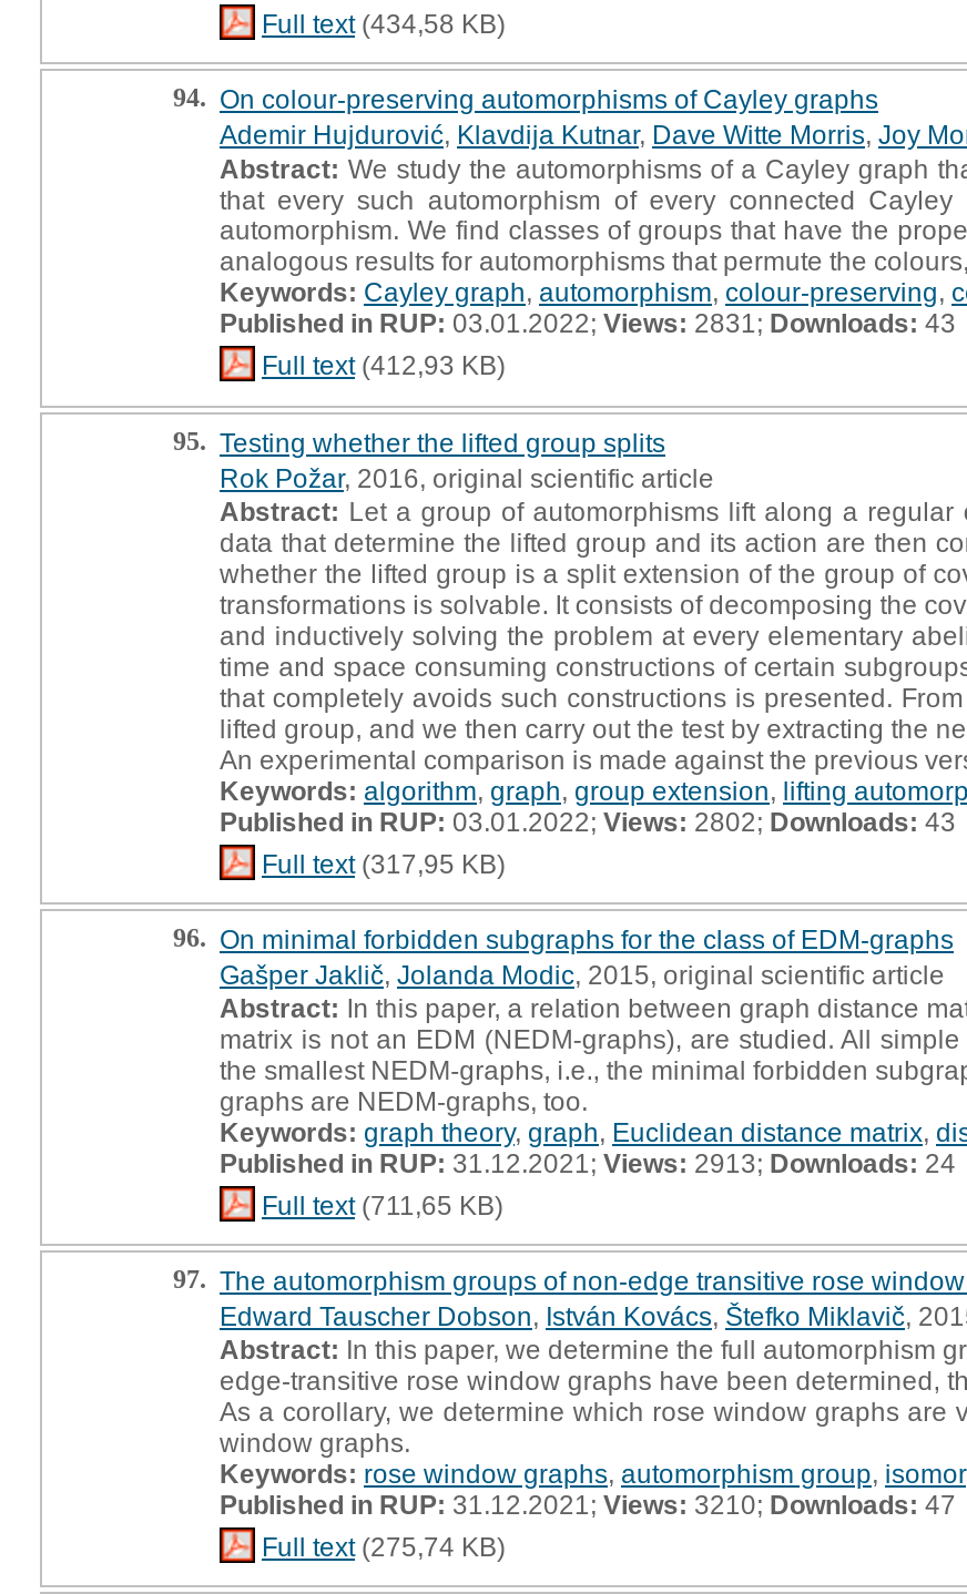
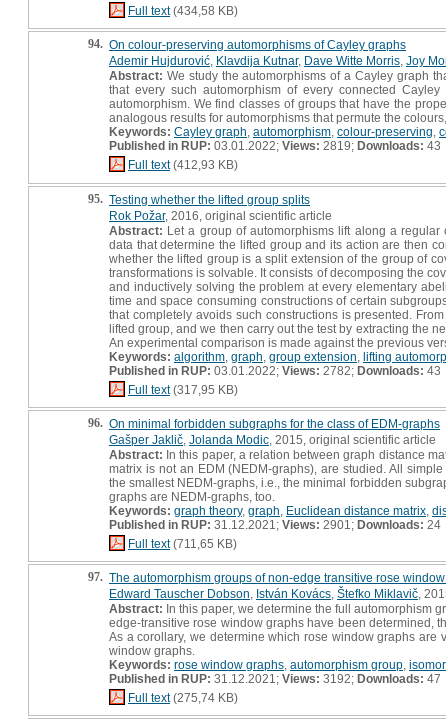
[220,309,956,340] Published in RUP: 03.01.2022; Views: 2831; Downloads: 43 -> [109,139,441,153] Published in RUP: 03.01.2022; Views: 2819; Downloads: 43
[220,806,956,837] Published in RUP:03.01.2022;Views:2802;Downloads:43 -> [109,363,441,377] Published in RUP:03.01.2022;Views:2782;Downloads:43
[220,1147,956,1178] Published in RUP:31.12.2021;Views:2913;Downloads:24 -> [109,517,441,531] Published in RUP:31.12.2021;Views:2901;Downloads:24
[220,1489,956,1520] Published in RUP:31.12.2021;Views:3210;Downloads:47 -> [109,671,441,685] Published in RUP:31.12.2021;Views:3192;Downloads:47

